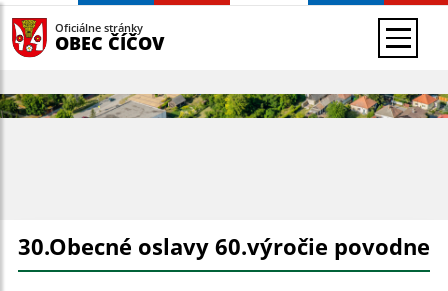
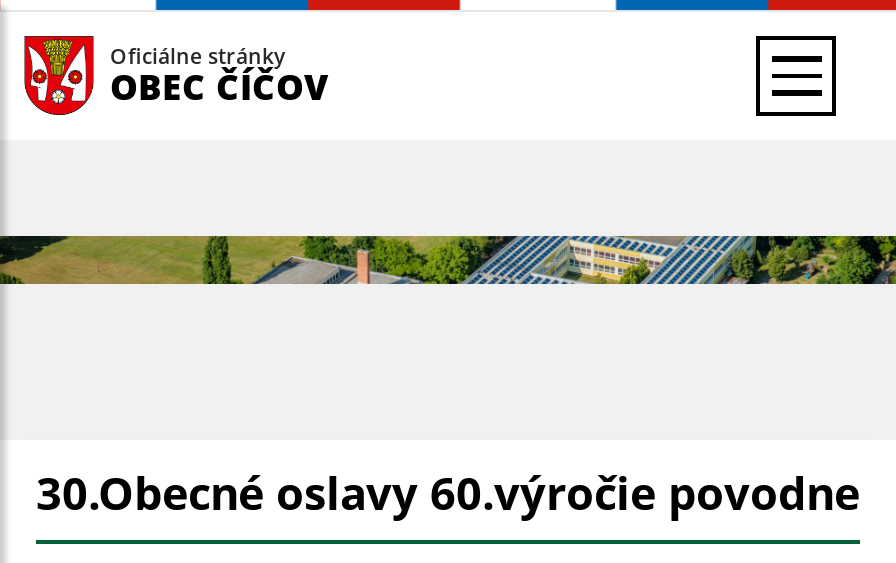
[3,93,445,142] [image] -> [6,188,890,286] [image]

